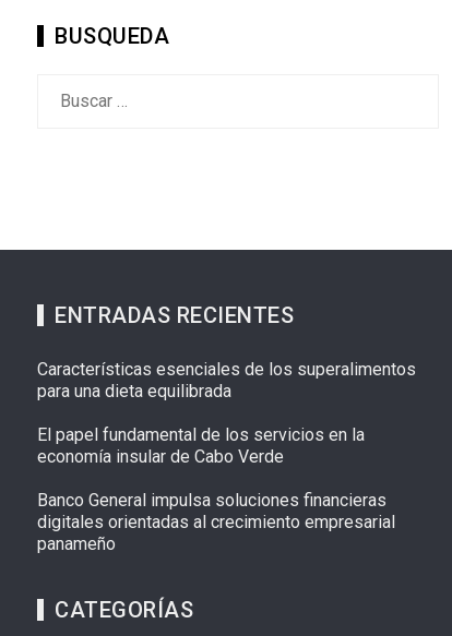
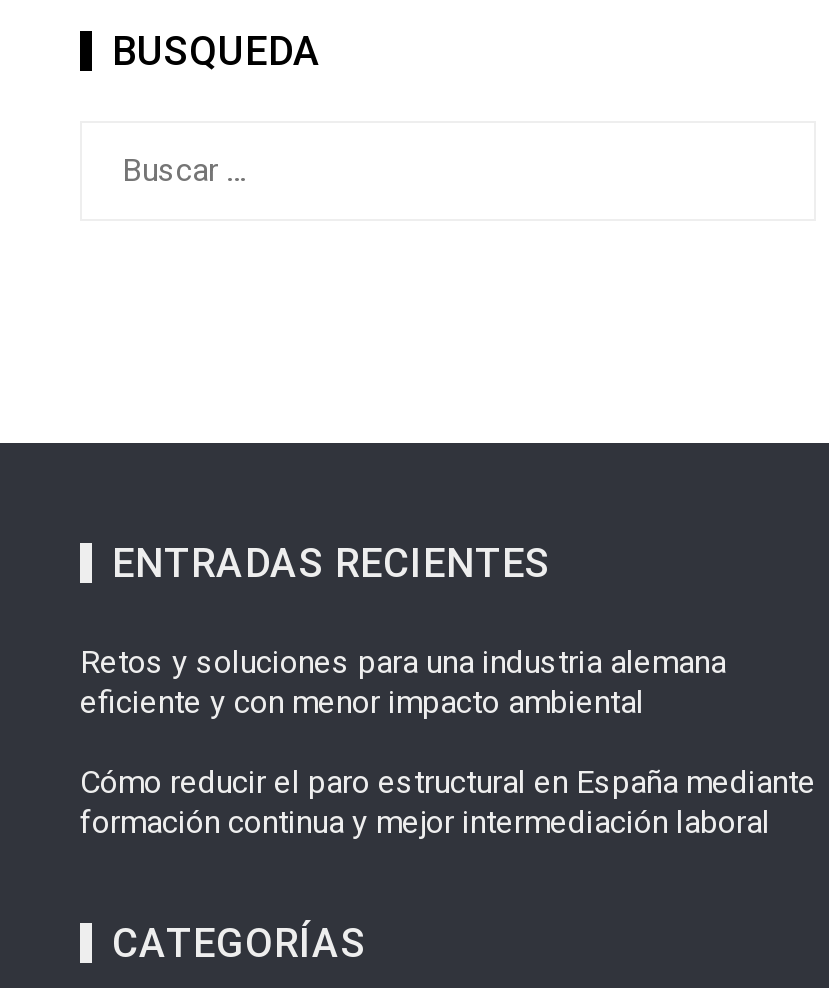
[37,359,416,554] Características esenciales de los superalimentos | para una dieta equilibrada | El papel fundamental de los servicios en la | economía insular de Cabo Verde | Banco General impulsa soluciones financieras | digitales orientadas al crecimiento empresarial | panameño -> [80,643,816,841] Retos y soluciones para una industria alemana | eficiente y con menor impacto ambiental | Cómo reducir el paro estructural en España mediante | formación continua y mejor intermediación laboral

